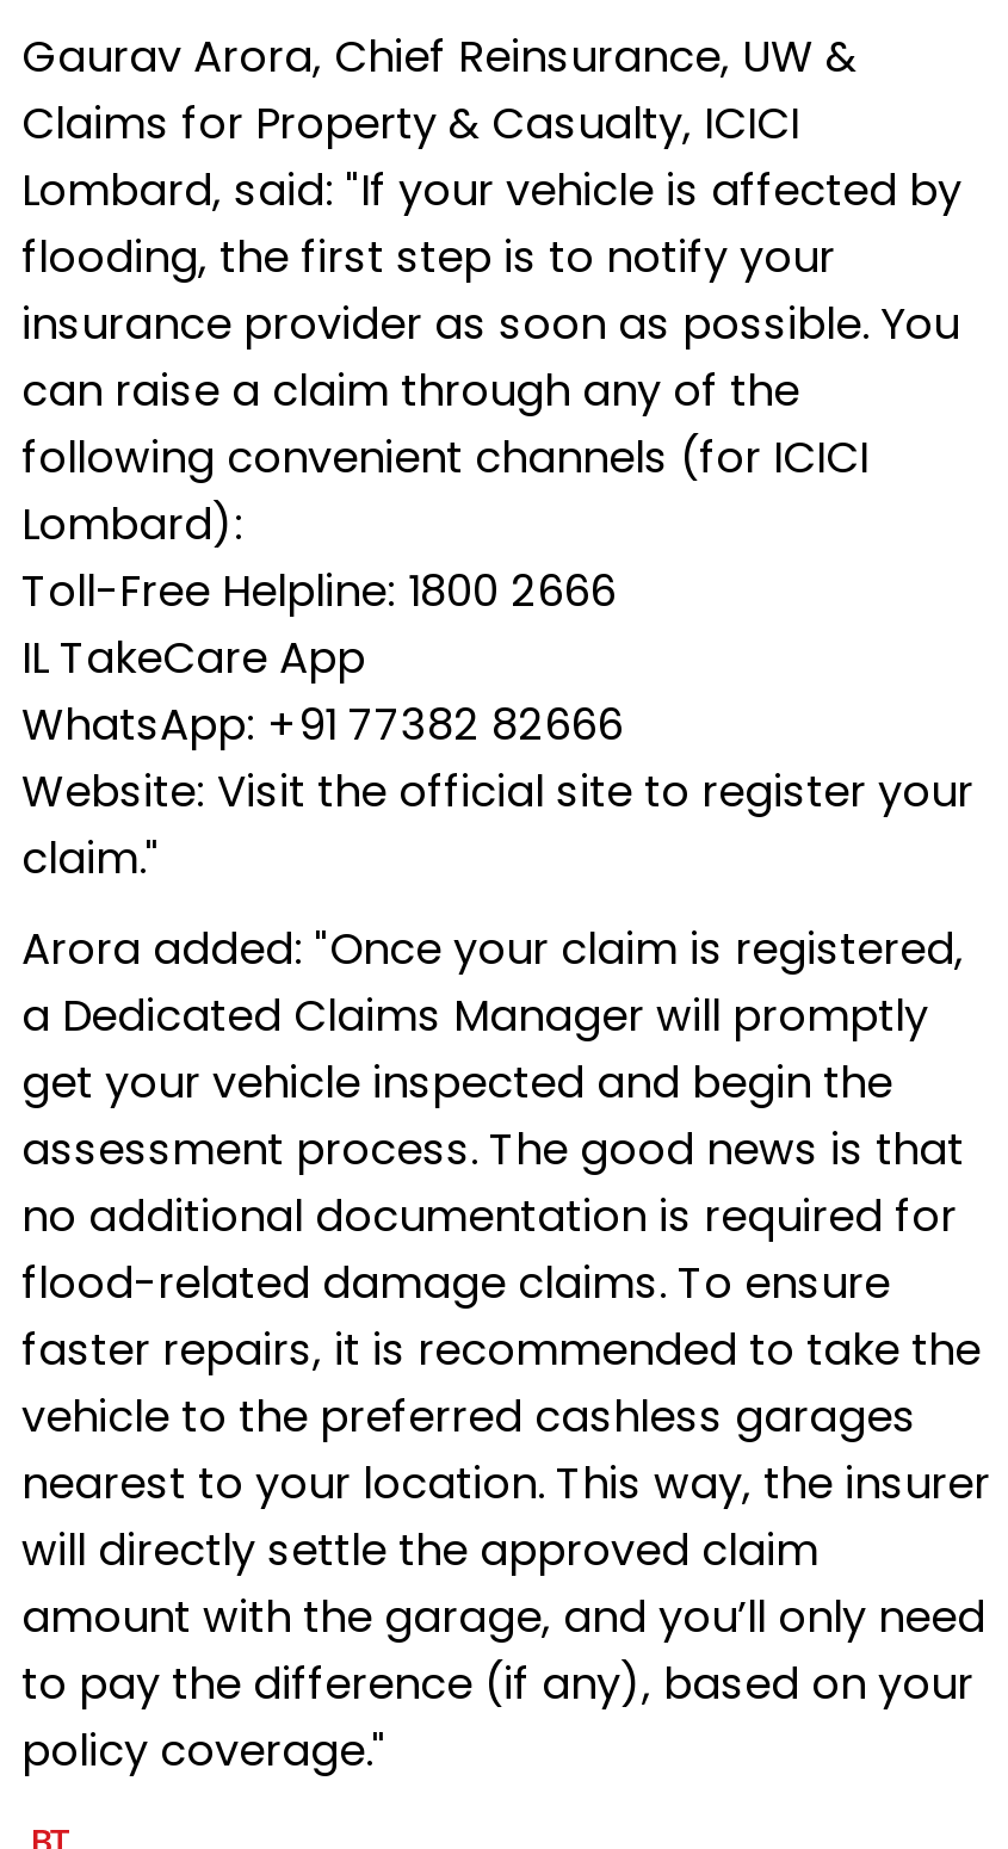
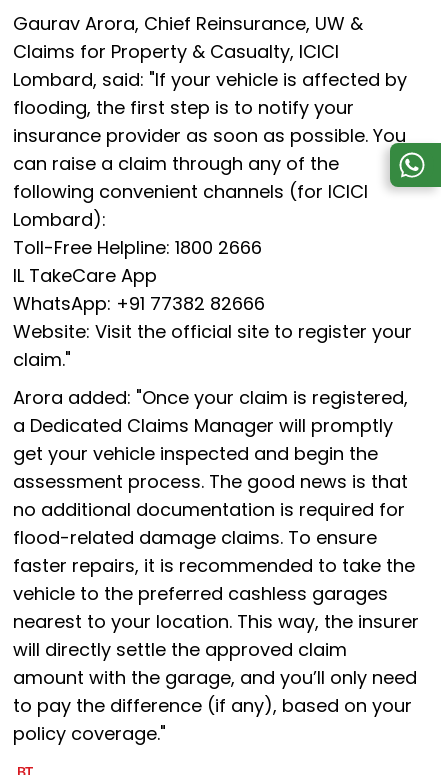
none -> [384,142,438,192] [image]

